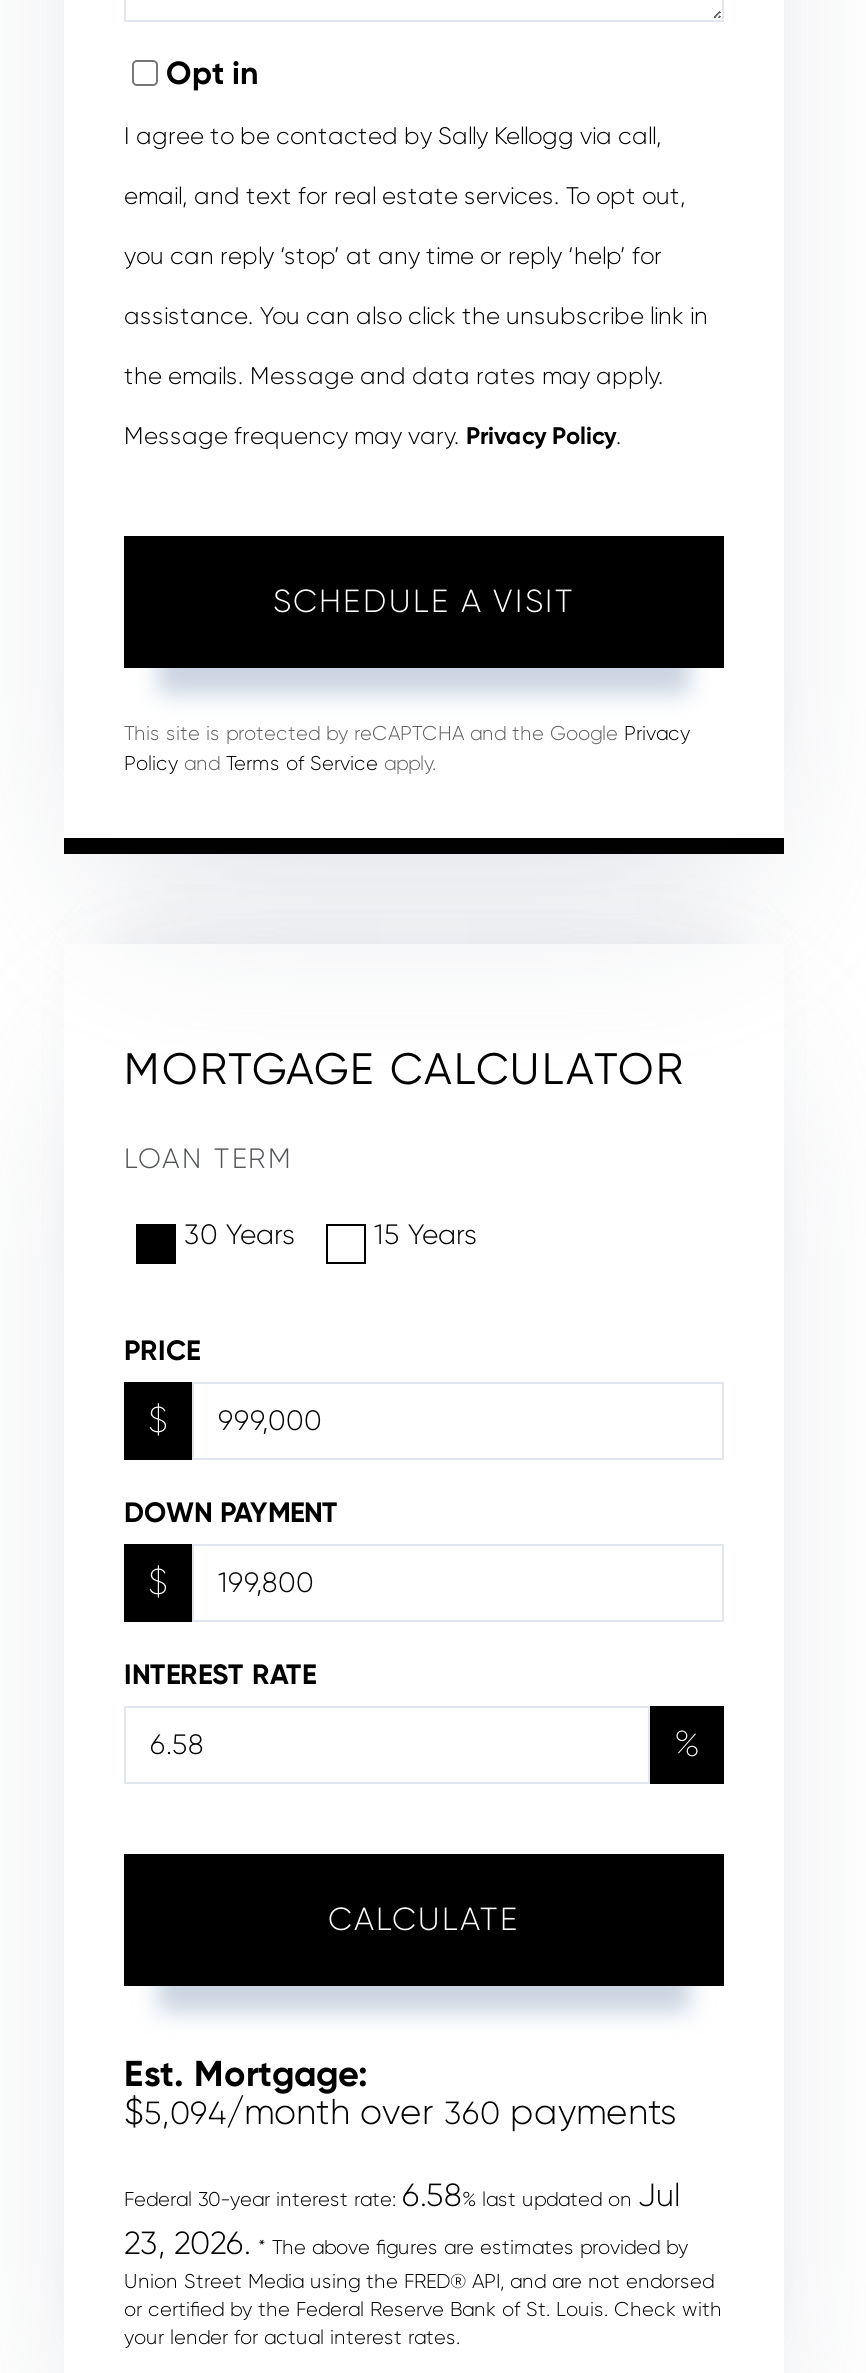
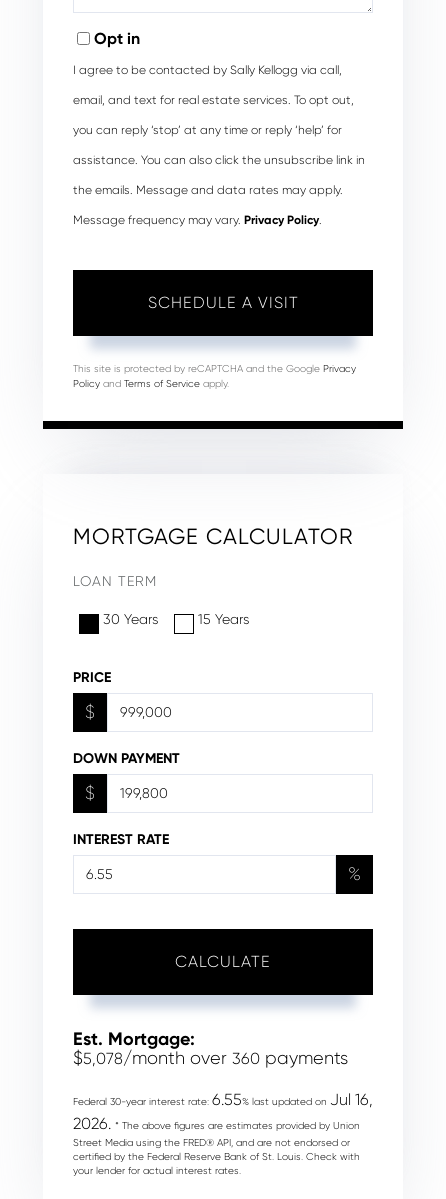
[124,2092,676,2132] $5,094/month over 360 payments -> [73,1048,348,1068] $5,078/month over 360 payments
[124,2176,722,2320] Federal 30-year interest rate: 6.58% last updated on Jul | 23, 2026. * The above figures are estimates provided by | Union Street Media using the FRED® API, and are not endorsed | or certified by the Federal Reserve Bank of St. Louis. Check with -> [73,1090,373,1162] Federal 30-year interest rate: 6.55% last updated on Jul 16, | 2026. * The above figures are estimates provided by Union | Street Media using the FRED® API, and are not endorsed or | certified by the Federal Reserve Bank of St. Louis. Check with

